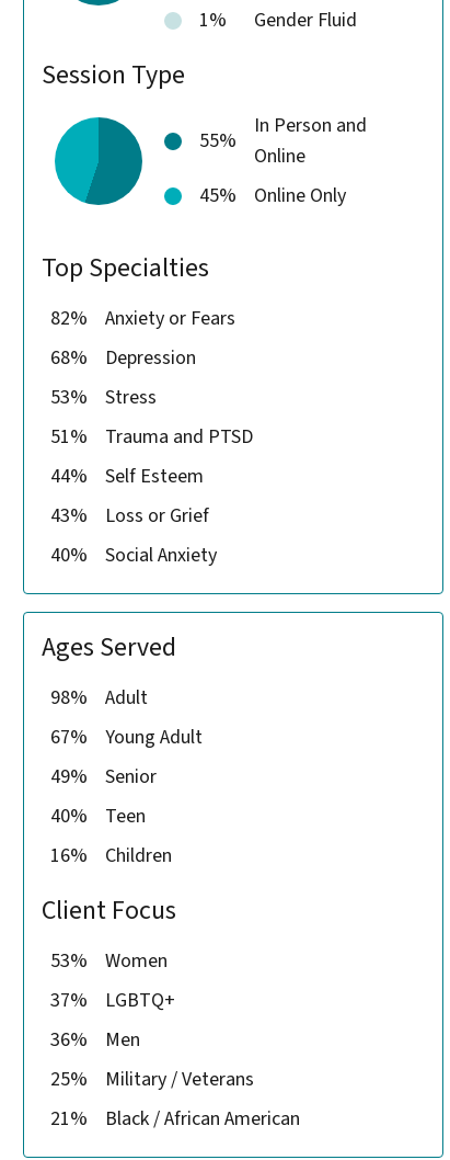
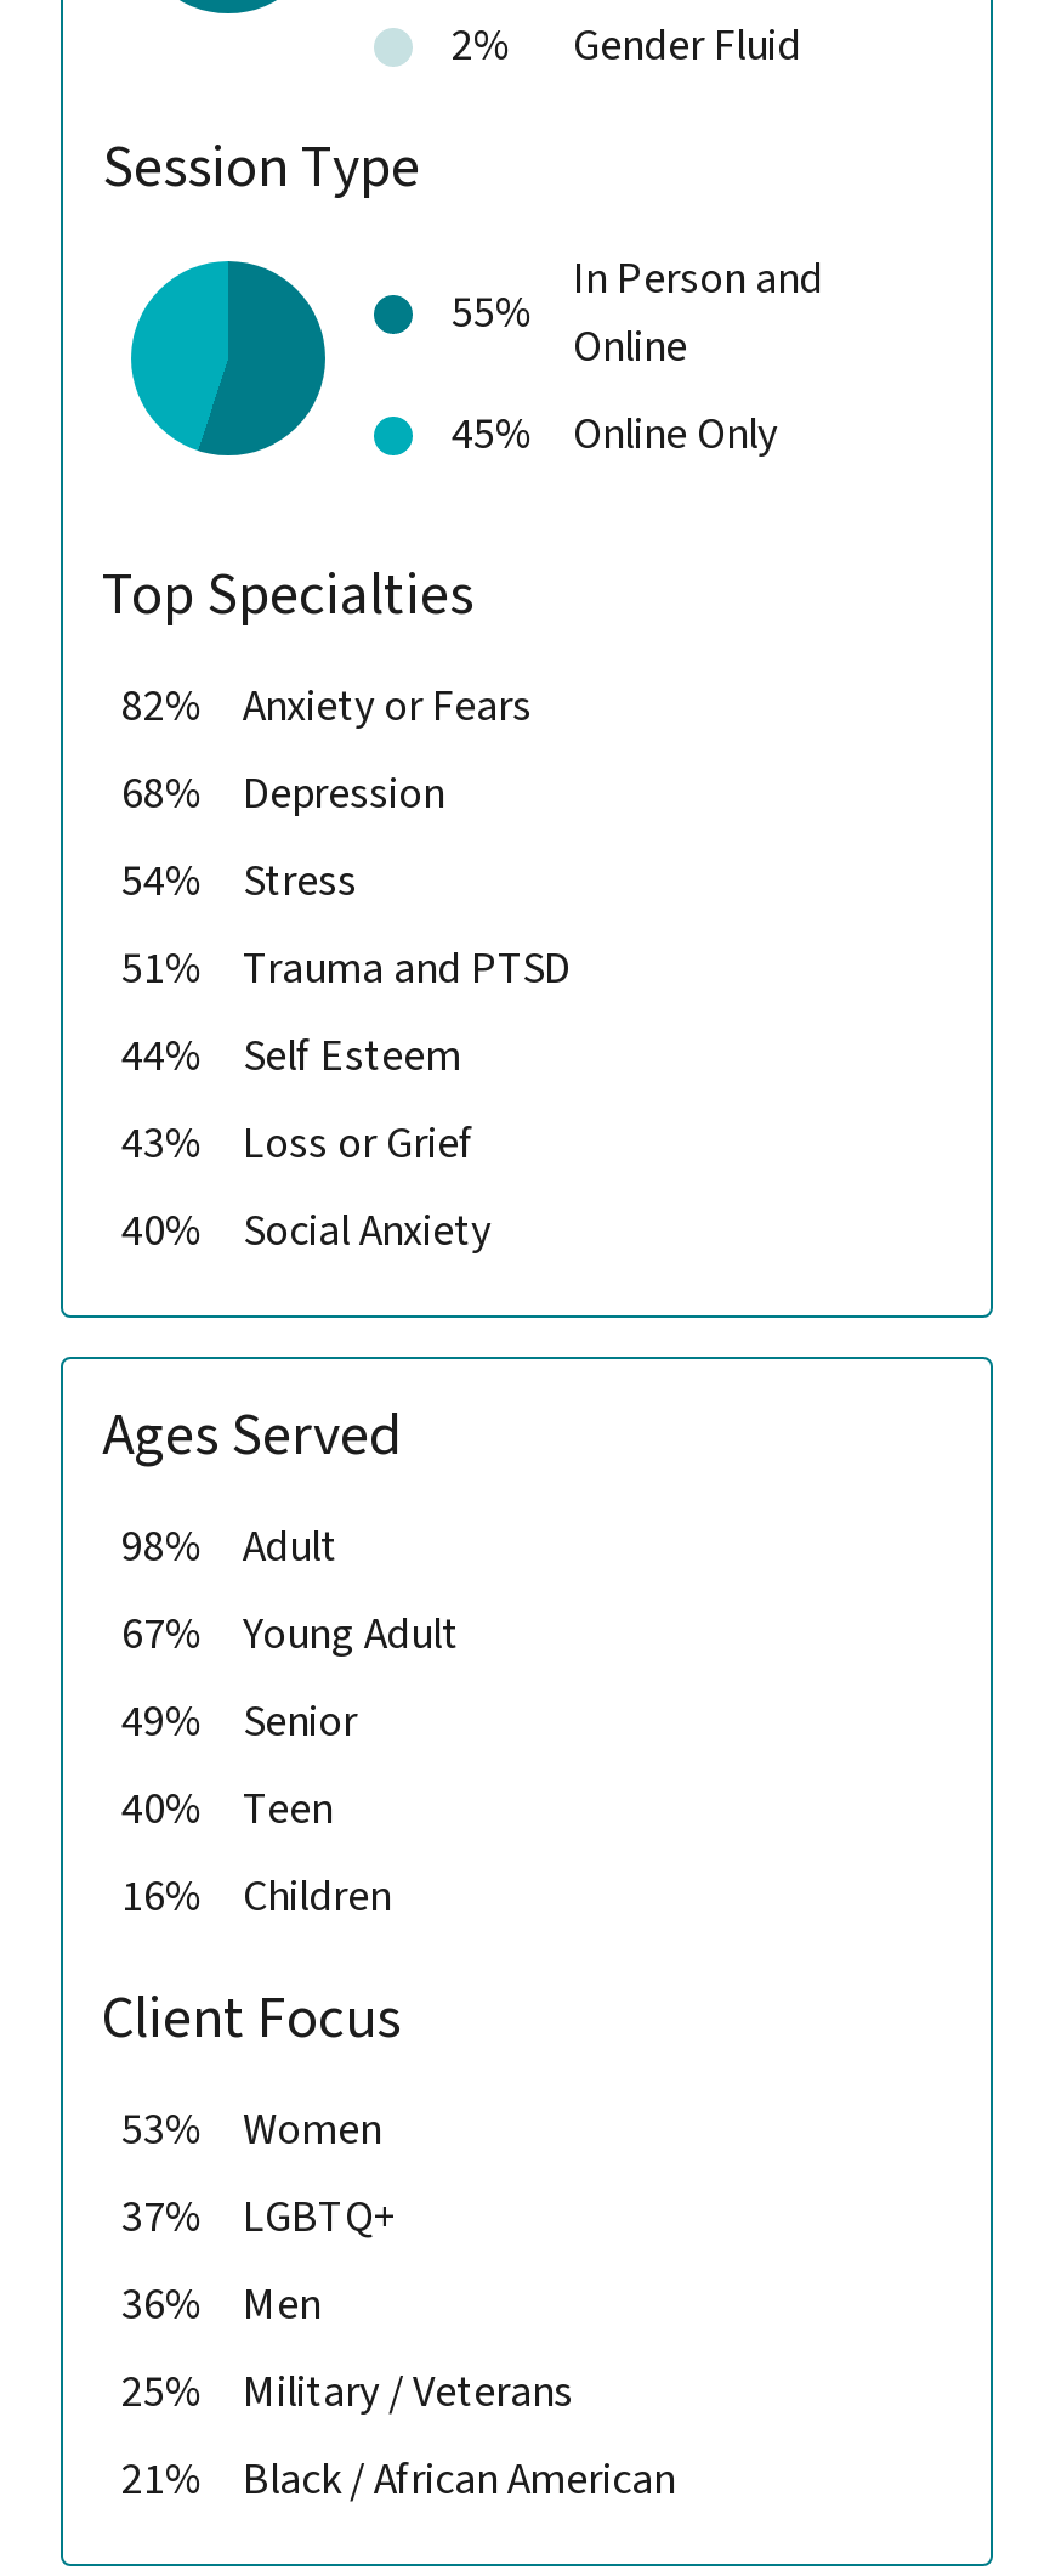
[199,7,357,34] 1% Gender Fluid -> [452,15,801,76] 2% Gender Fluid
[50,384,157,411] 53% Stress -> [121,850,357,911] 54% Stress

